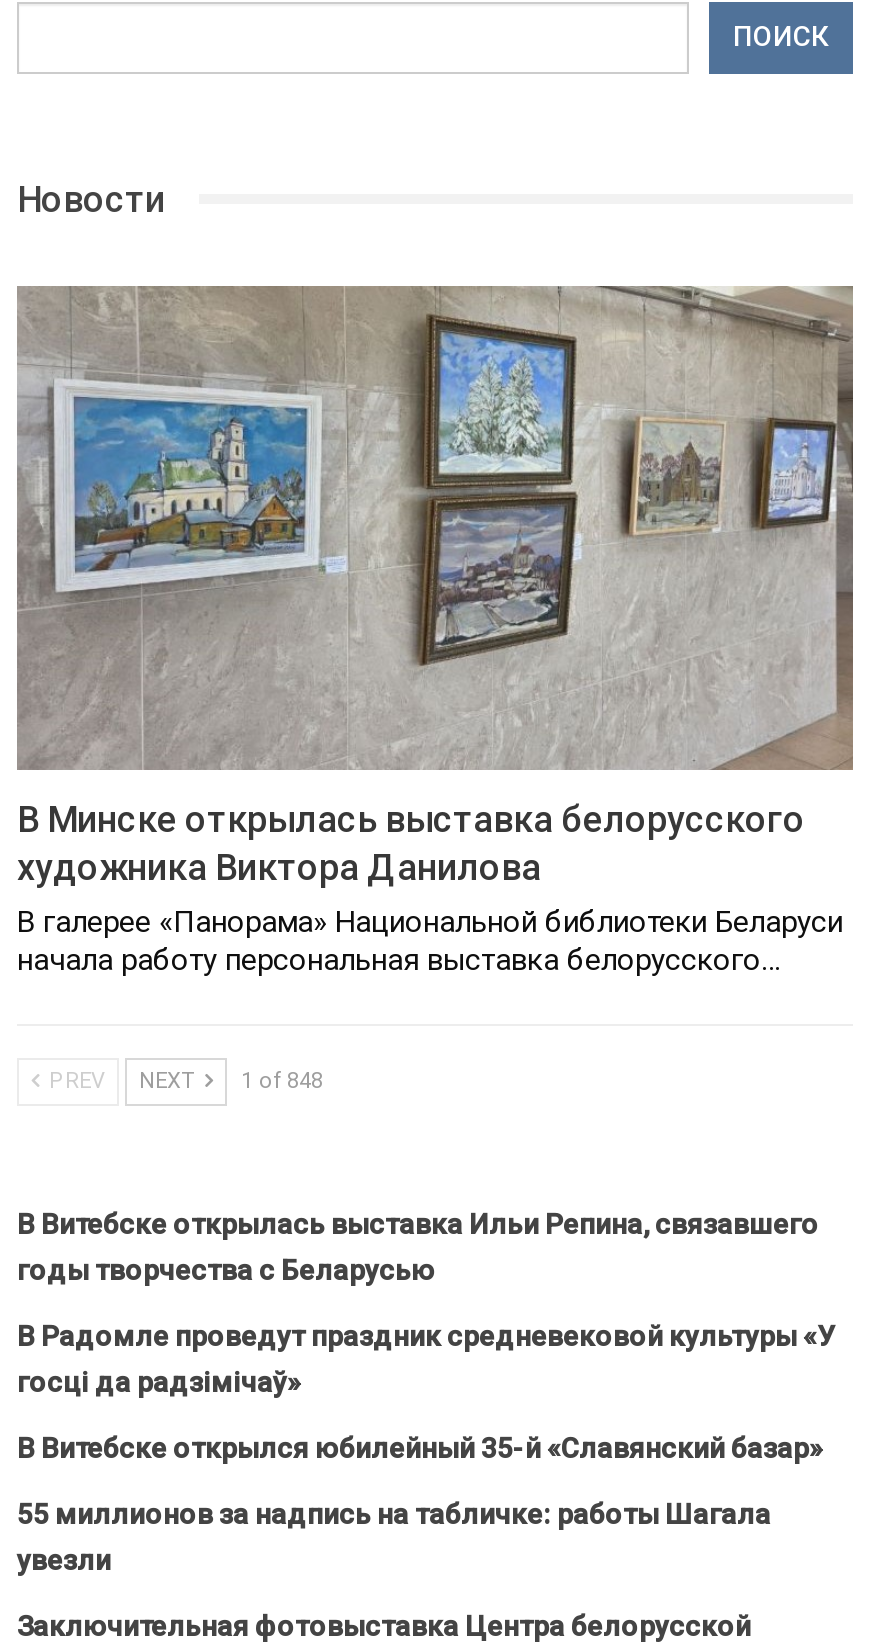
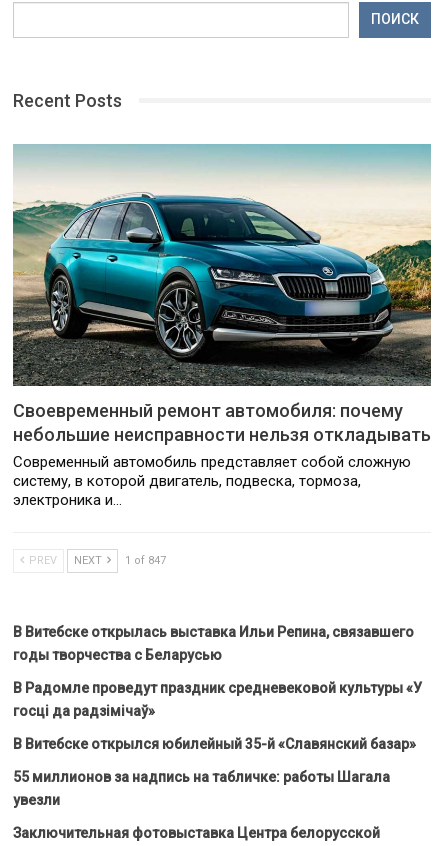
[17,177,165,219] Новости -> [13,90,122,111] Recent Posts
[15,284,855,978] [image] | В Минске открылась выставка белорусского | художника Виктора Данилова | В галерее «Панорама» Национальной библиотеки Беларуси | начала работу персональная выставка белорусского… -> [13,143,432,509] [image] | Своевременный ремонт автомобиля: почему | небольшие неисправности нельзя откладывать | Современный автомобиль представляет собой сложную | систему, в которой двигатель, подвеска, тормоза, | электроника и…
[43,1068,323,1094] PREV NEXT 1 of 848 -> [26,554,166,567] PREV NEXT 1 of 847

